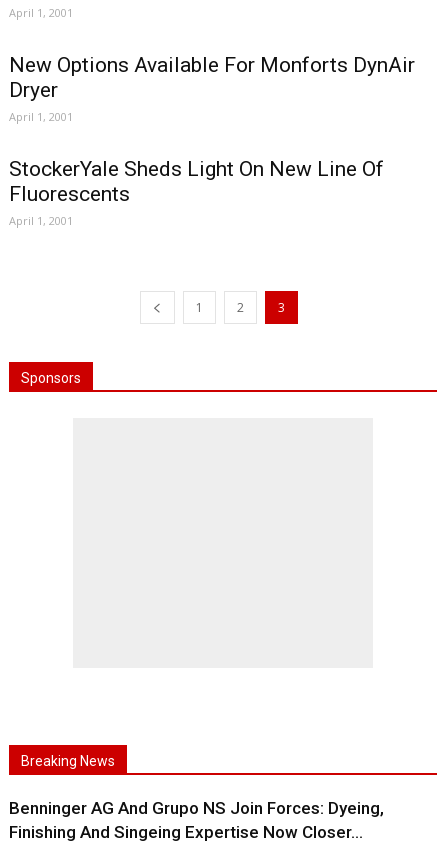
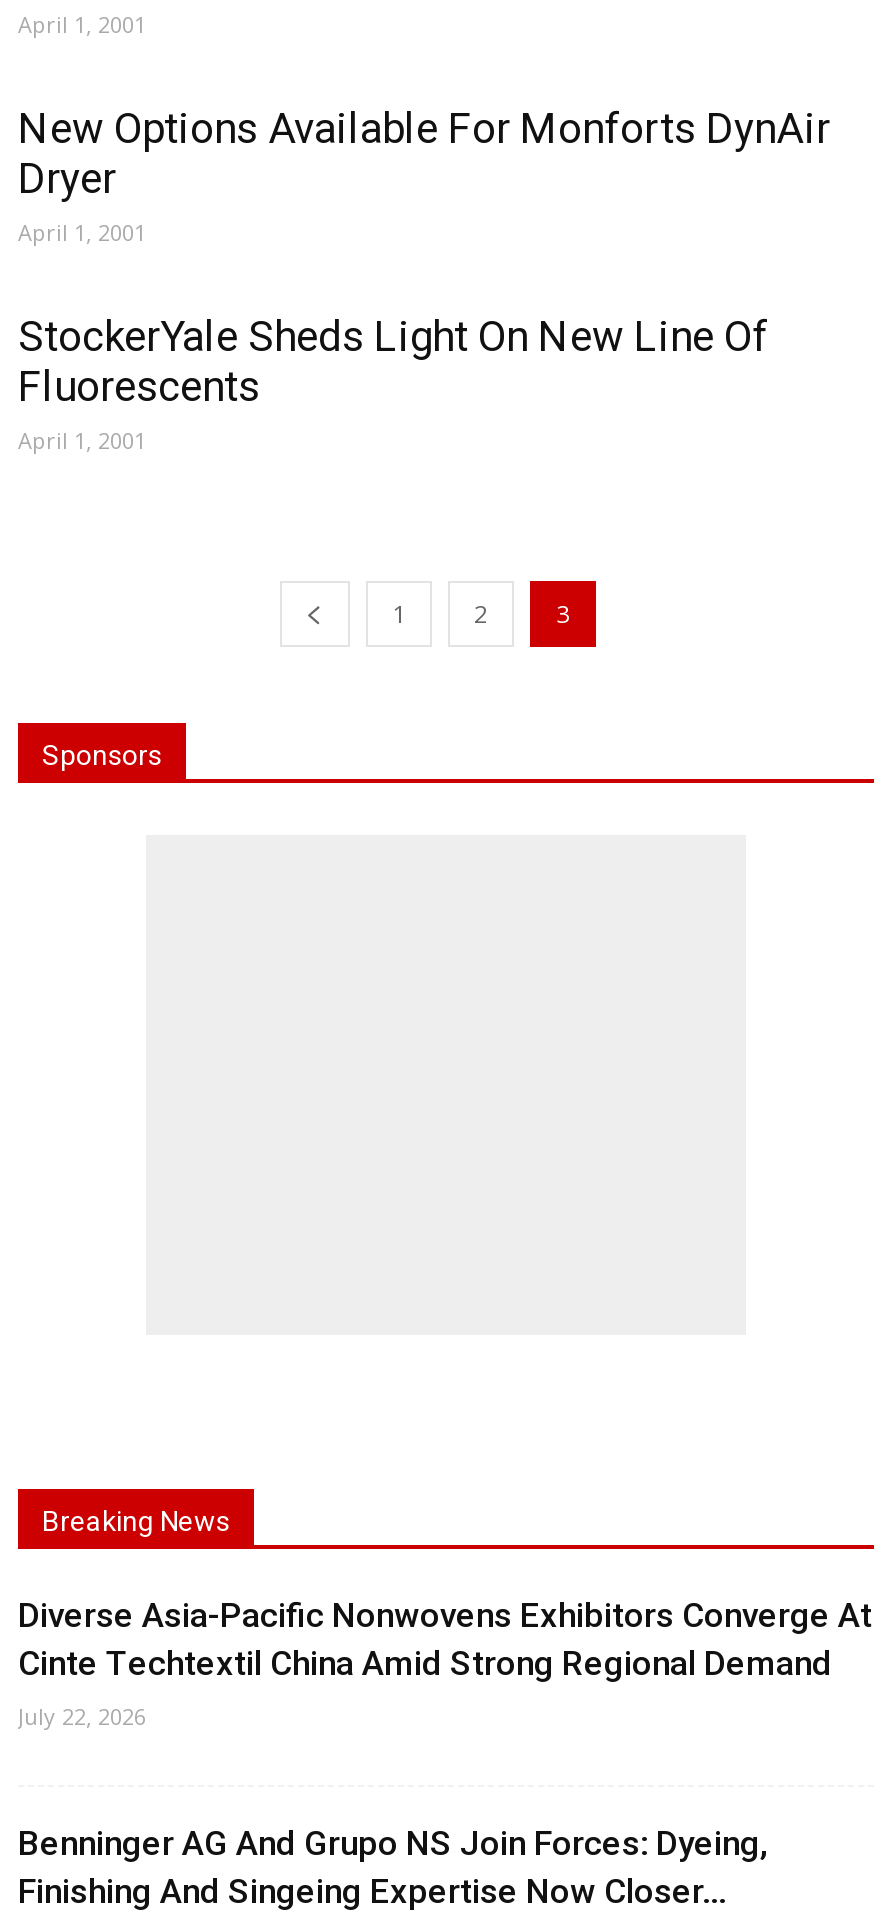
none -> [18,1595,872,1731] Diverse Asia-Pacific Nonwovens Exhibitors Converge At | Cinte Techtextil China Amid Strong Regional Demand | July 22, 2026

